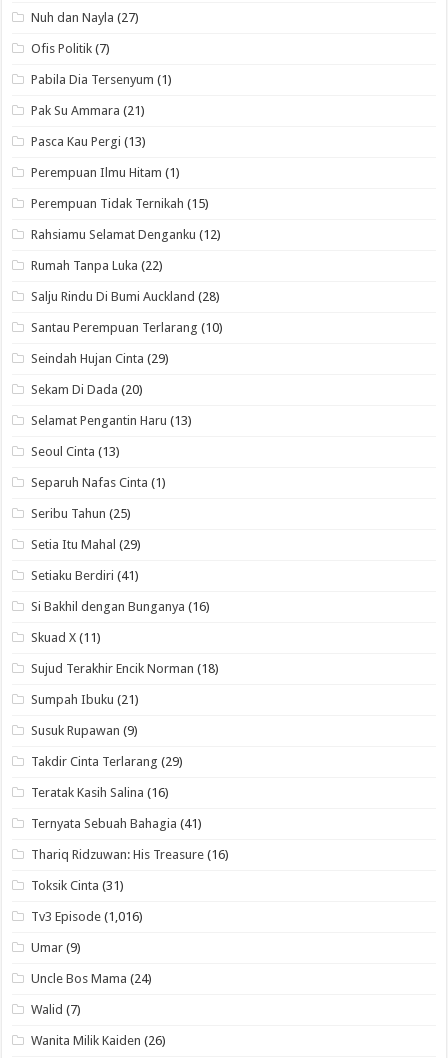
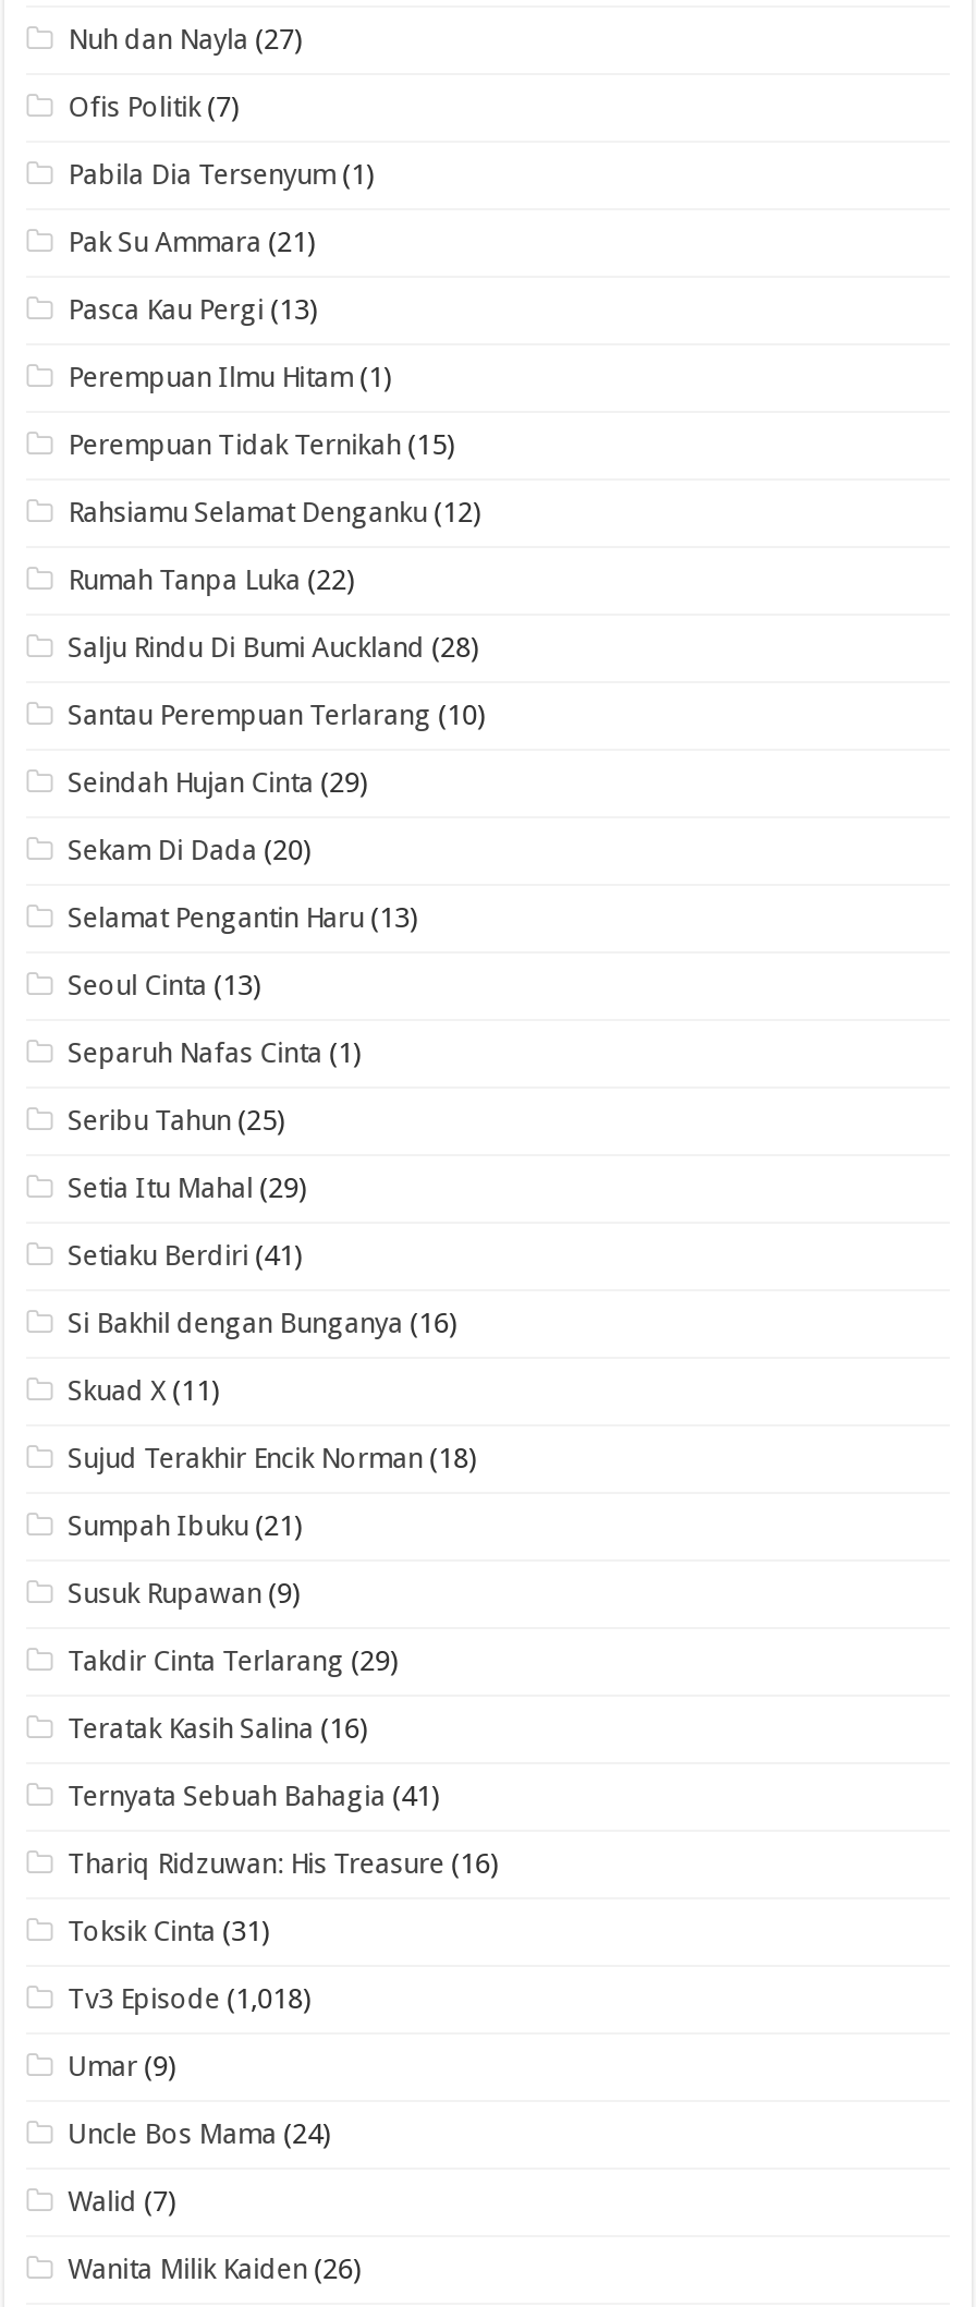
[31,909,143,924] Tv3 Episode (1,016) -> [68,1982,312,2015] Tv3 Episode (1,018)

